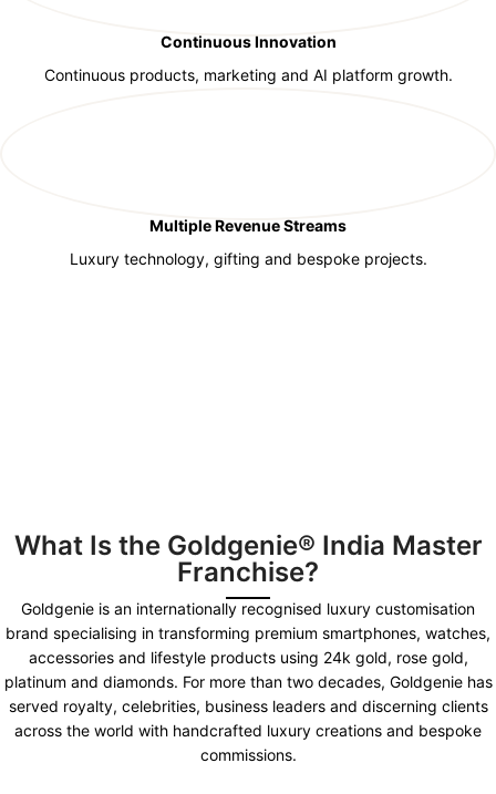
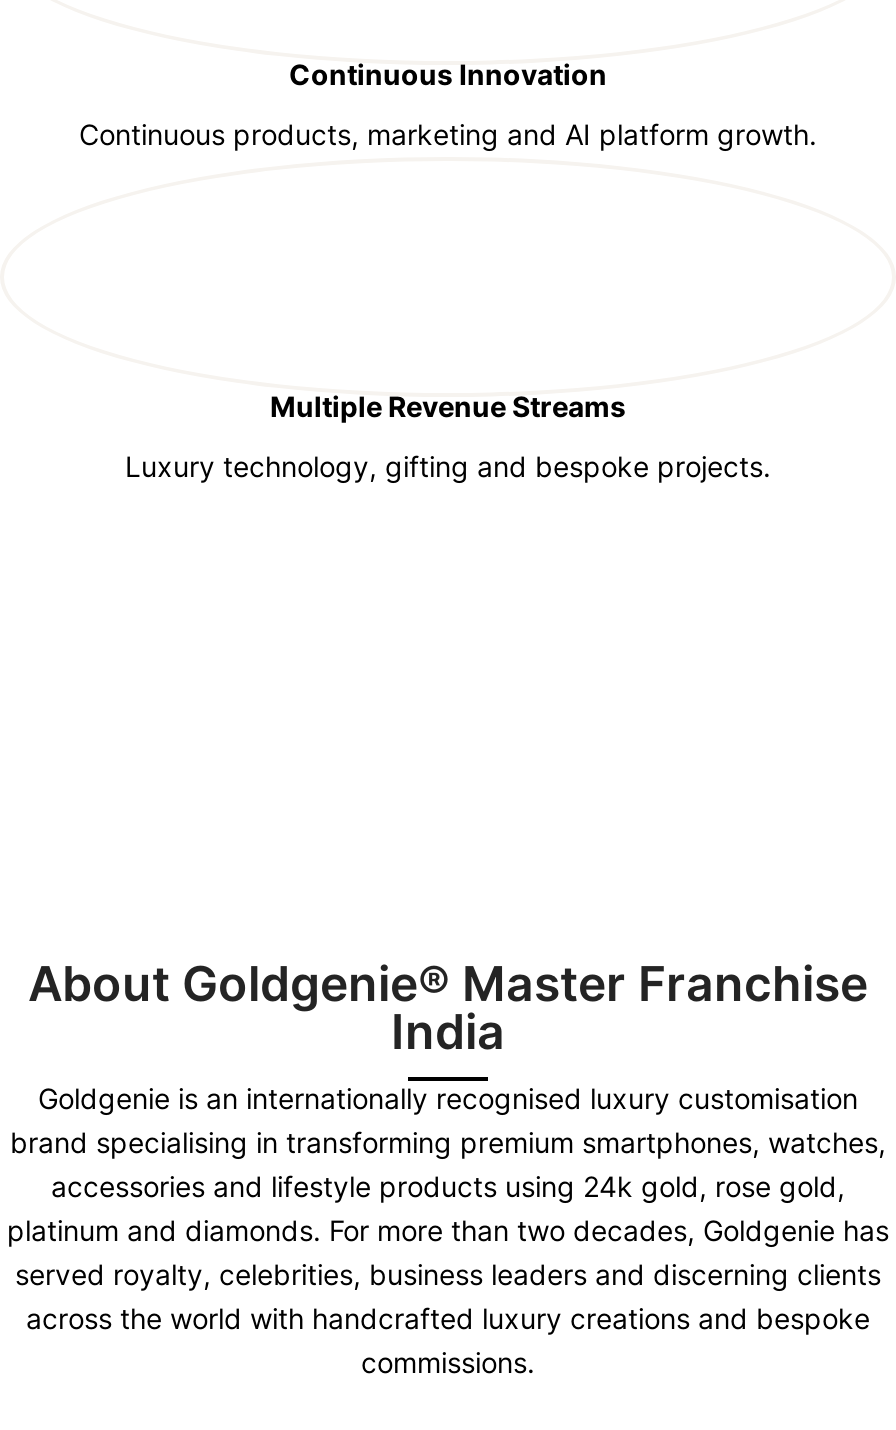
[14,529,482,588] What Is the Goldgenie® India Master | Franchise? -> [28,956,868,1062] About Goldgenie® Master Franchise | India

